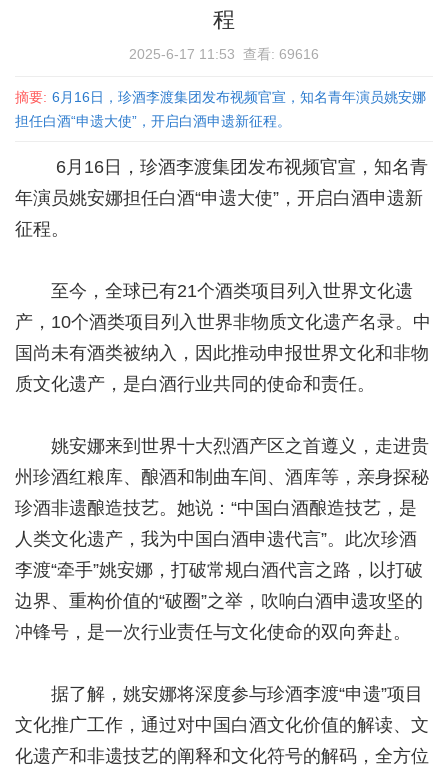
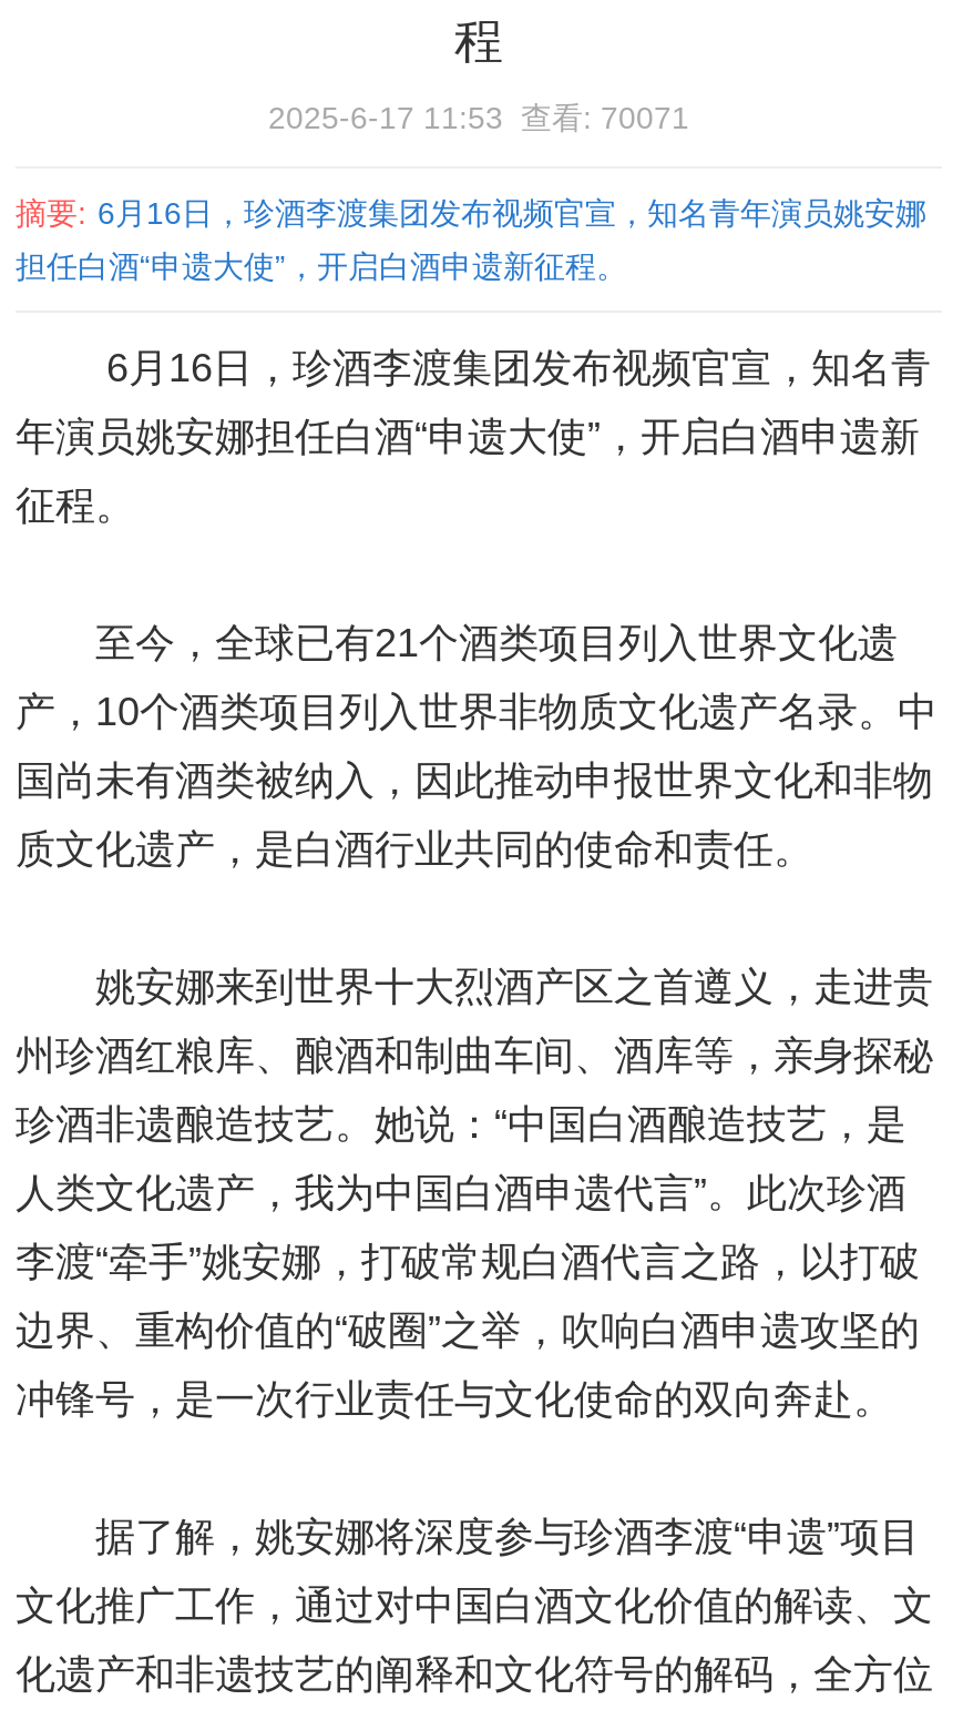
[129,46,319,62] 2025-6-17 11:53 查看: 69616 -> [268,100,689,135] 2025-6-17 11:53 查看: 70071

